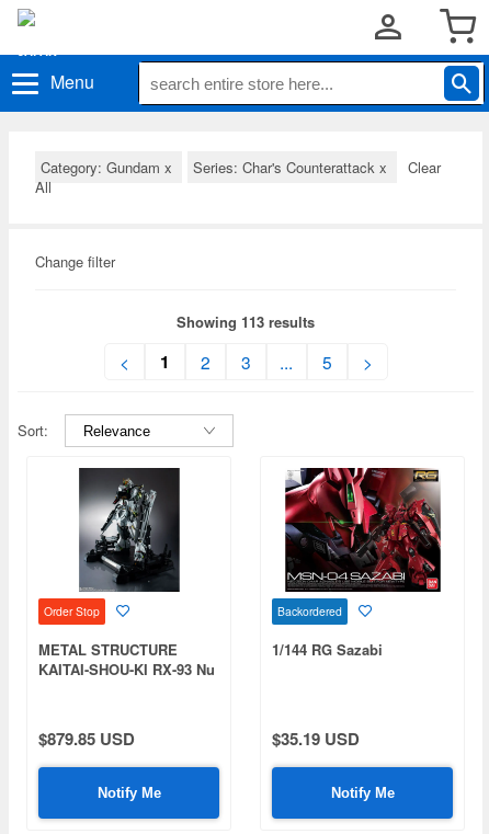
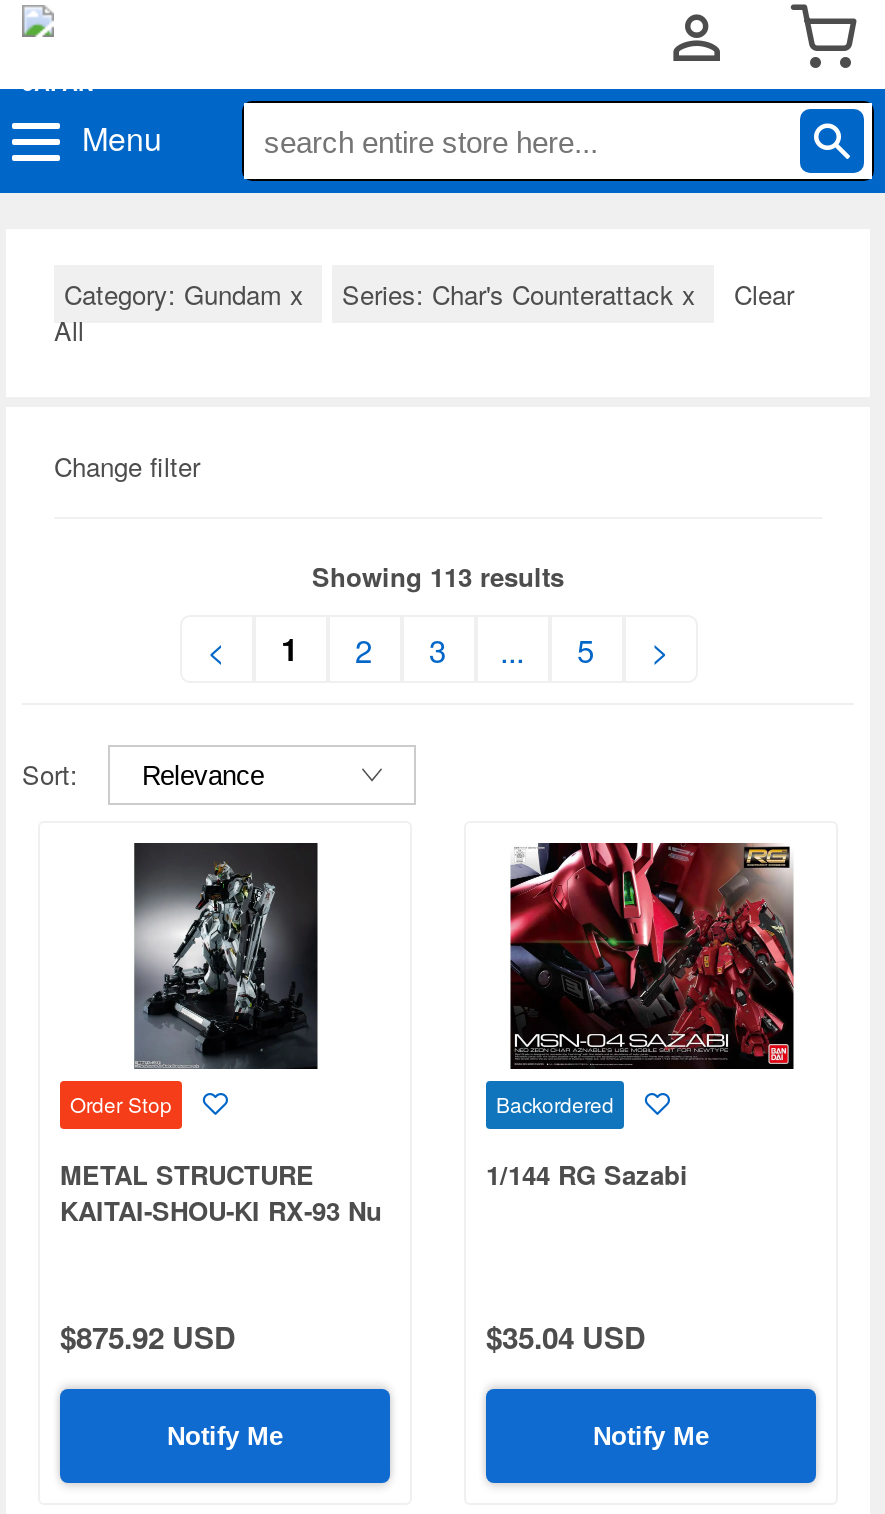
[38,726,135,750] $879.85 USD -> [60,1314,236,1358] $875.92 USD
[272,726,360,750] $35.19 USD -> [486,1314,646,1358] $35.04 USD

